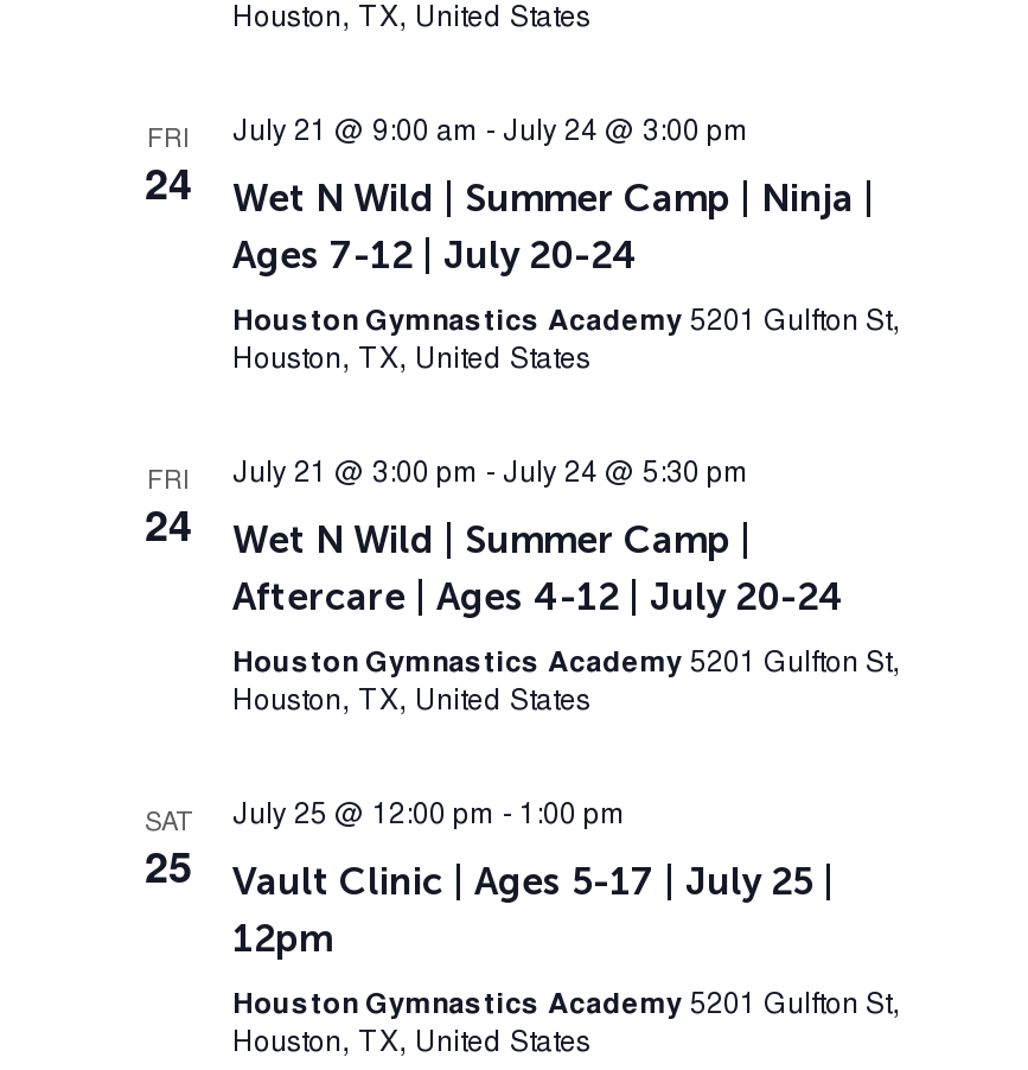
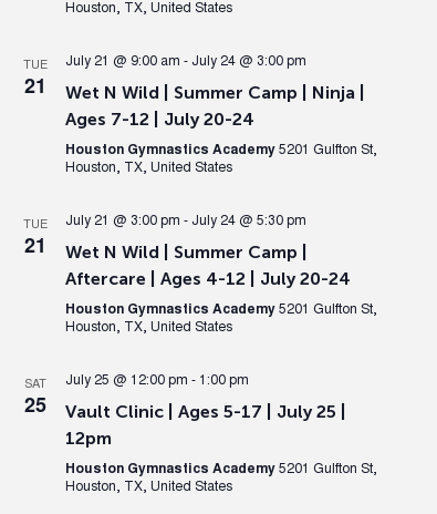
[145,128,192,214] FRI | 24 -> [23,60,47,100] TUE | 21
[145,470,192,555] FRI | 24 -> [23,219,47,259] TUE | 21

